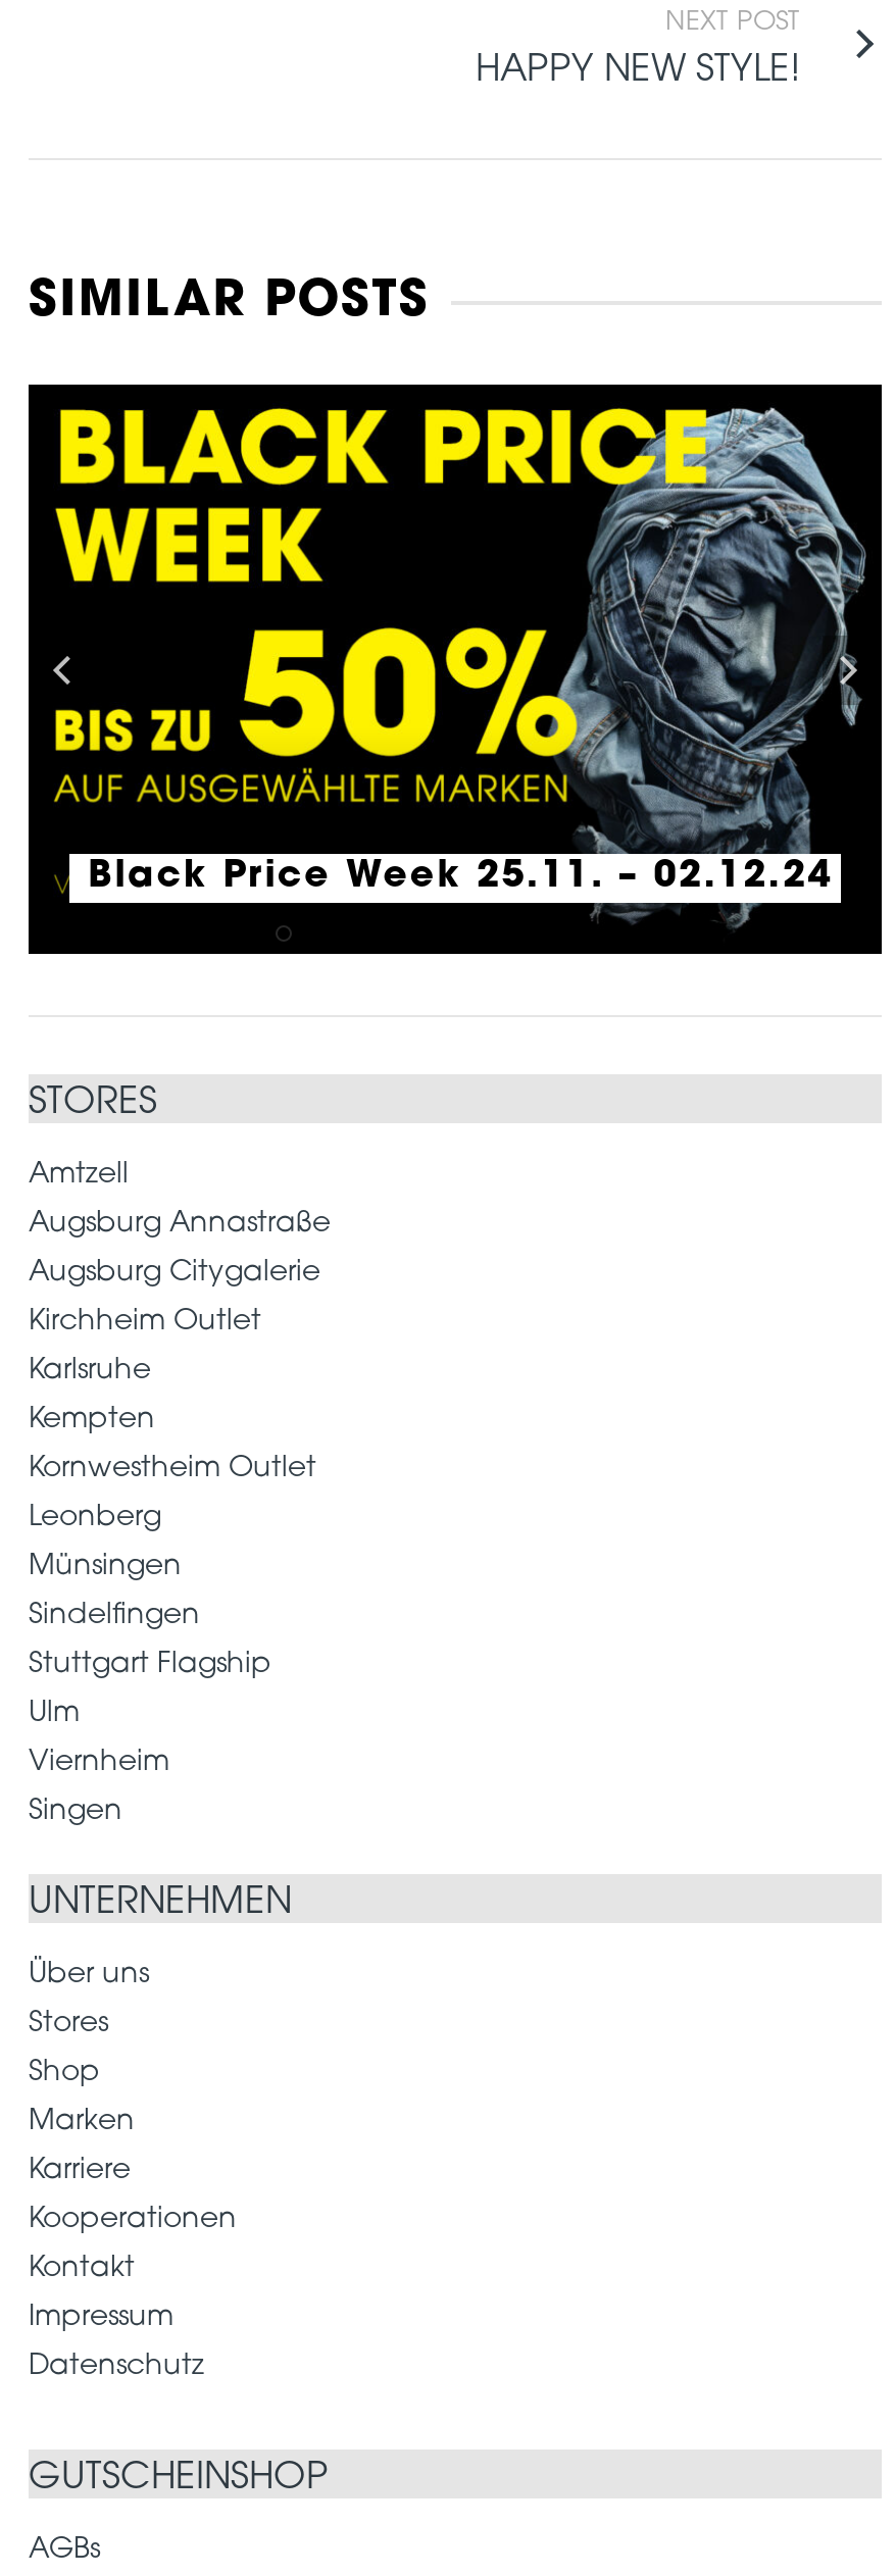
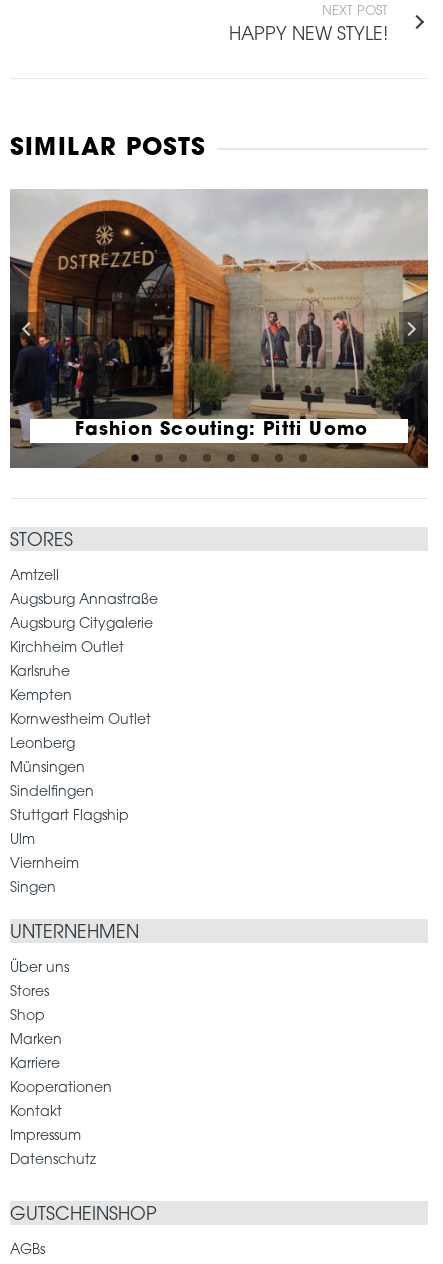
[27,382,884,953] [image] | Black Price Week 25.11. – 02.12.24 -> [9,188,429,467] [image] | Fashion Scouting: Pitti Uomo

